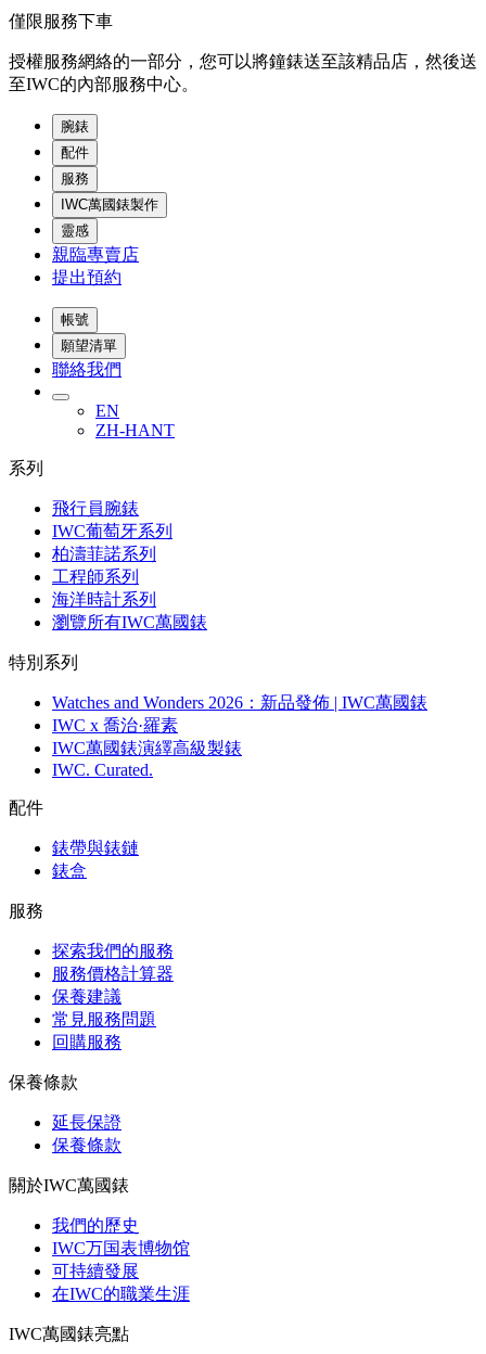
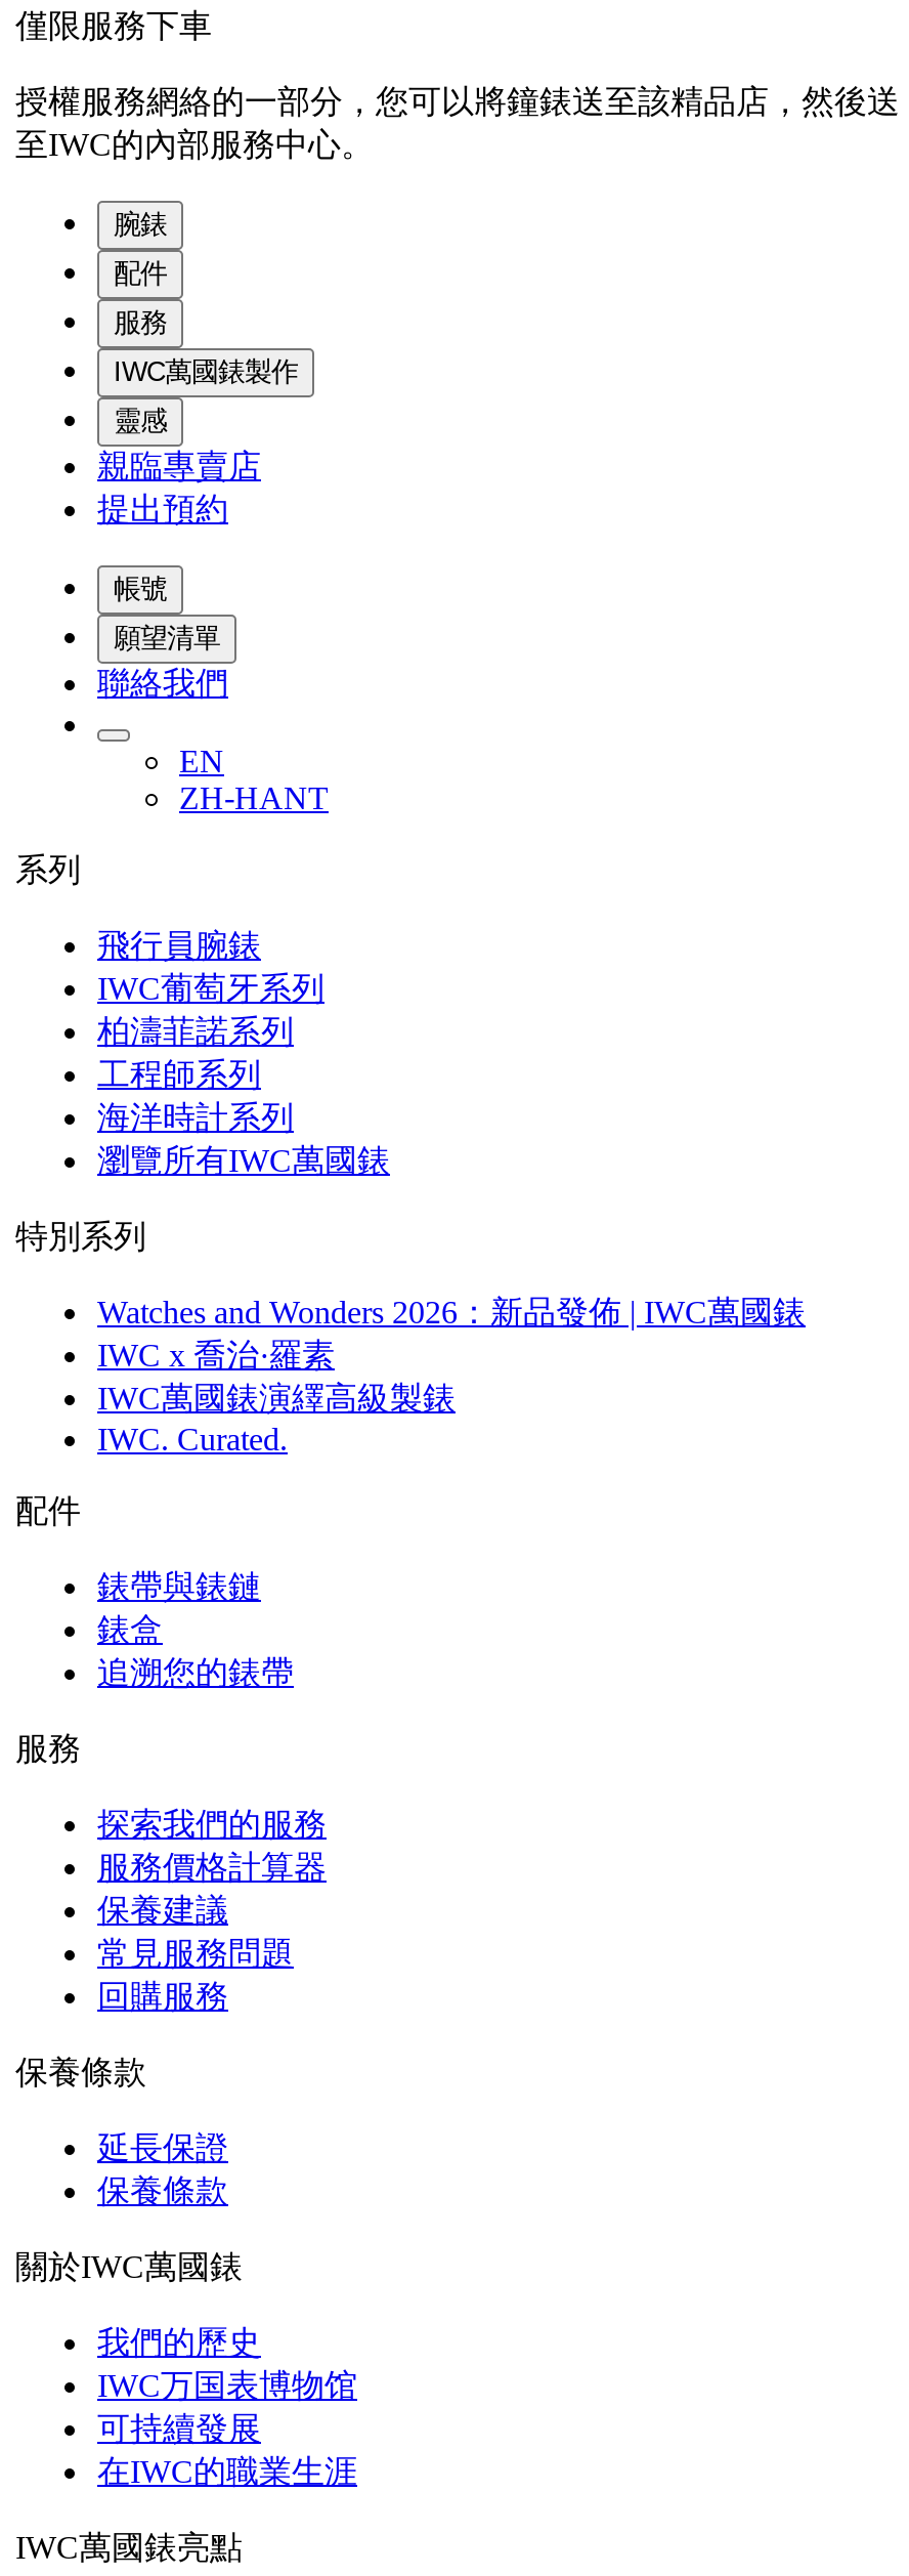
none -> [97,1656,294,1691] 追溯您的錶帶

